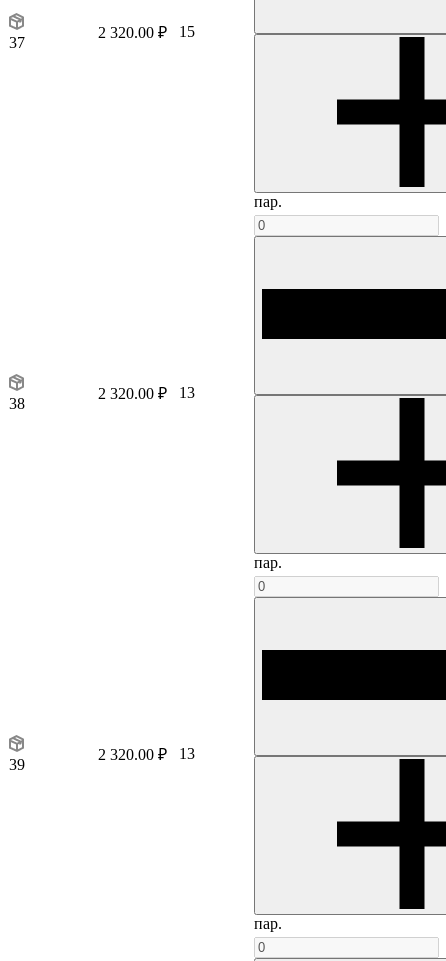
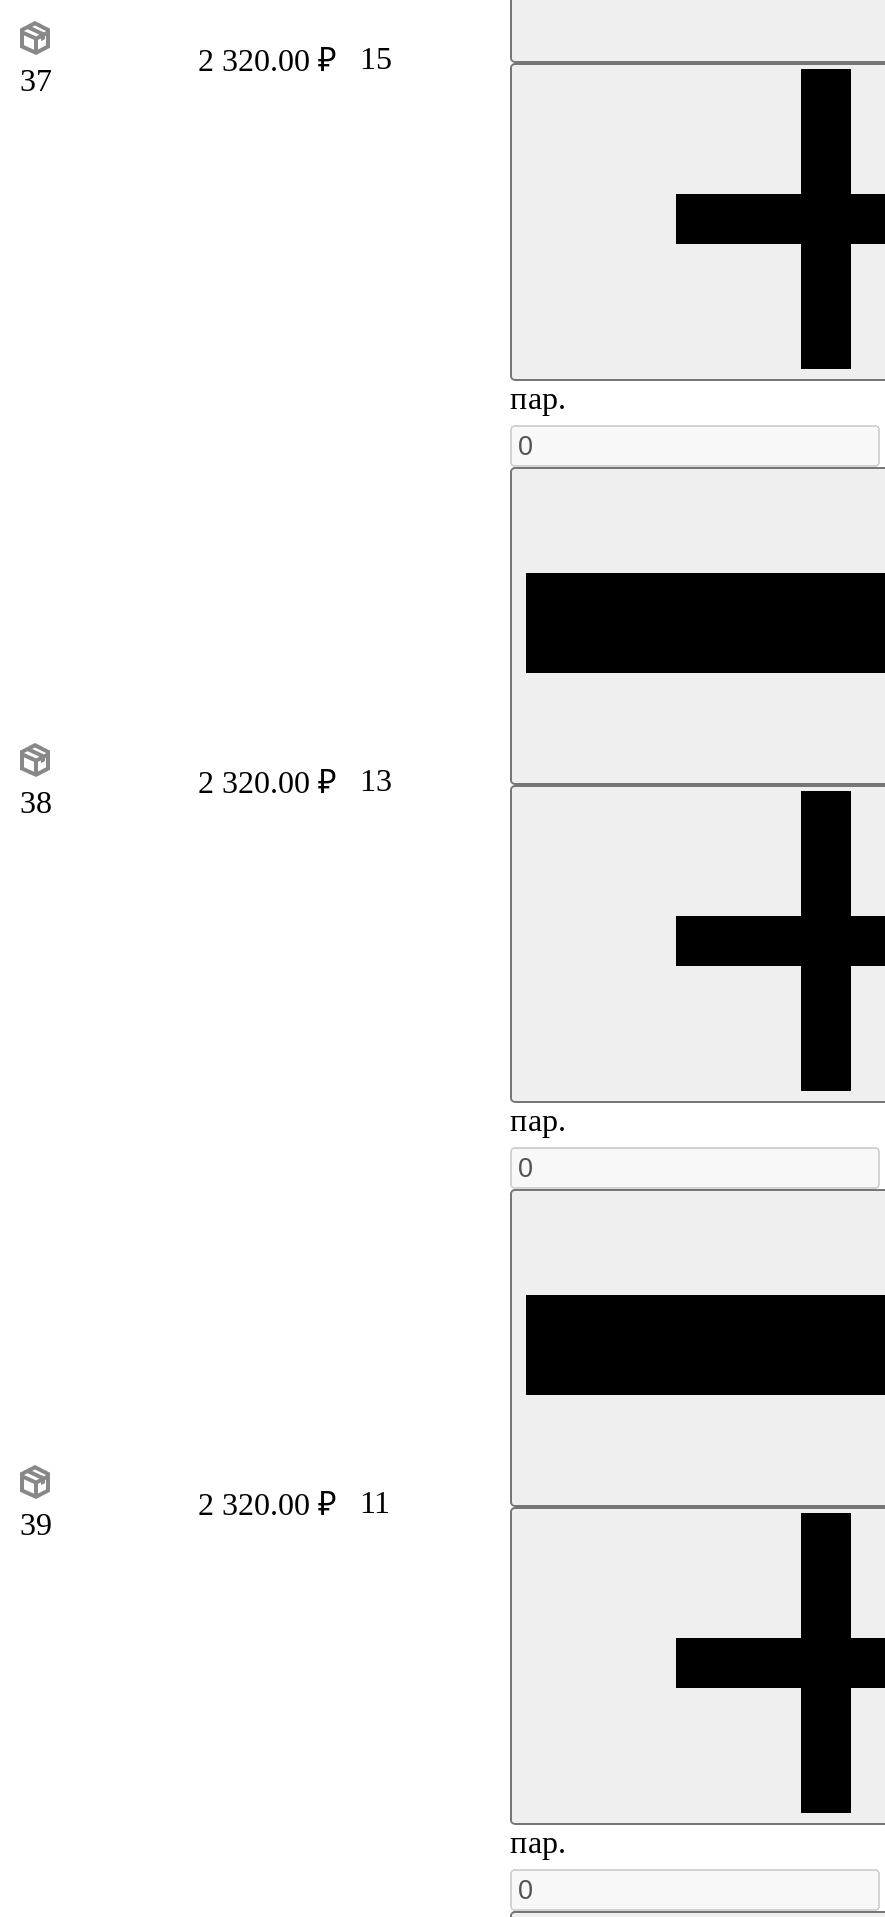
[98,745,195,763] 2 320.00 ₽ 13 -> [198,1485,390,1521] 2 320.00 ₽ 11

